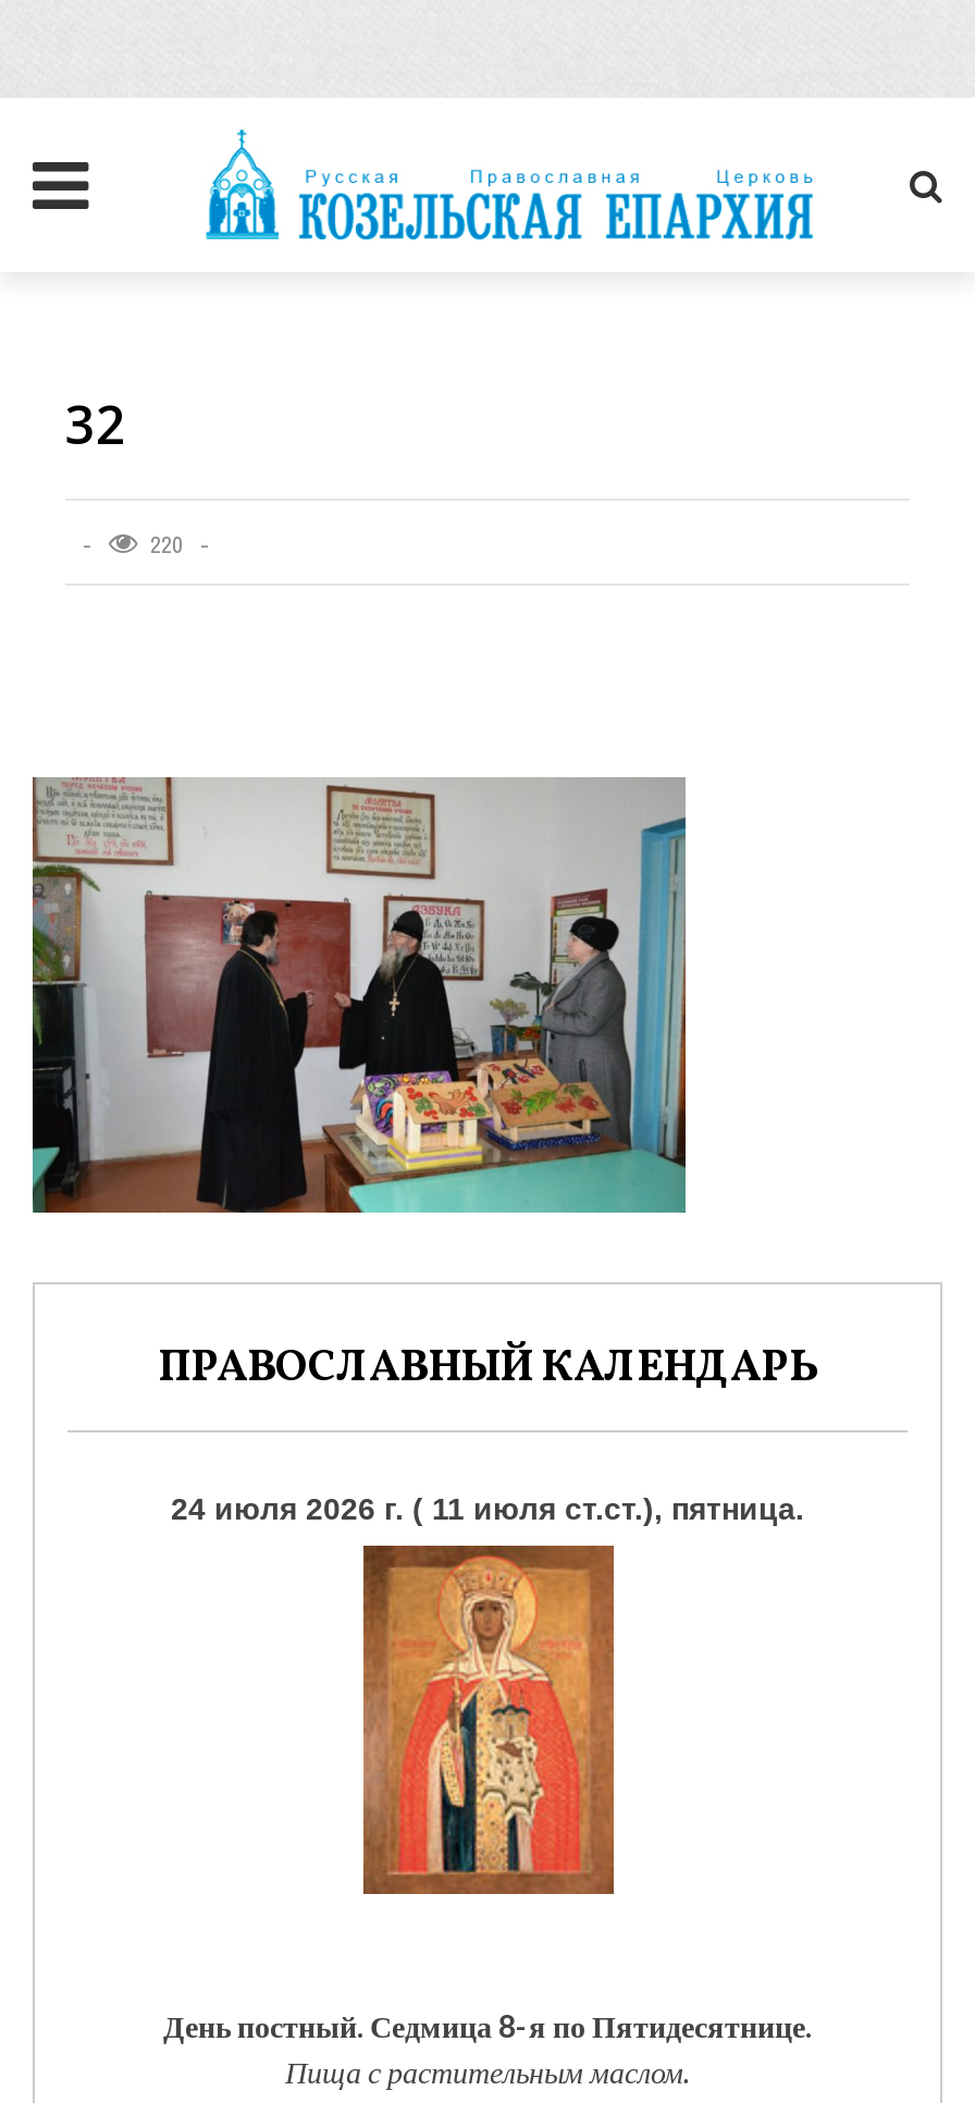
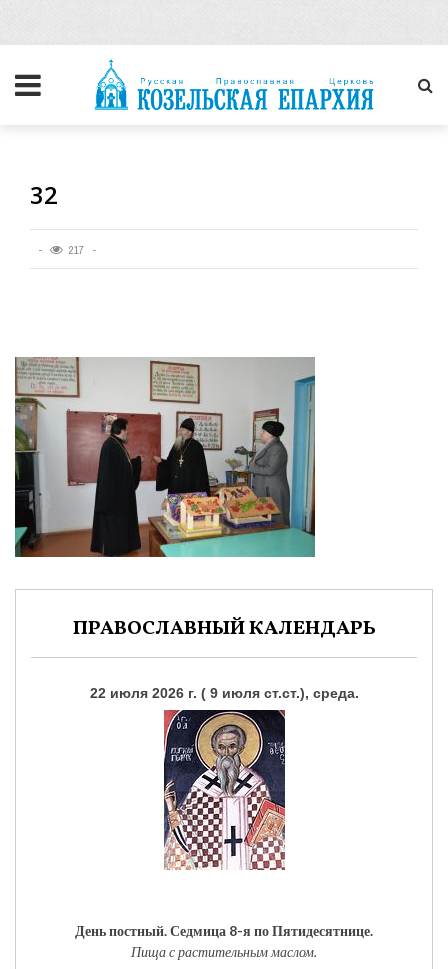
[150,529,183,559] 220 -> [69,243,84,257] 217
[171,1491,804,1526] 24 июля 2026 г. ( 11 июля ст.ст.), пятница. -> [89,685,358,701] 22 июля 2026 г. ( 9 июля ст.ст.), среда.
[357,1544,620,1896] [image] -> [163,709,286,870] [image]

